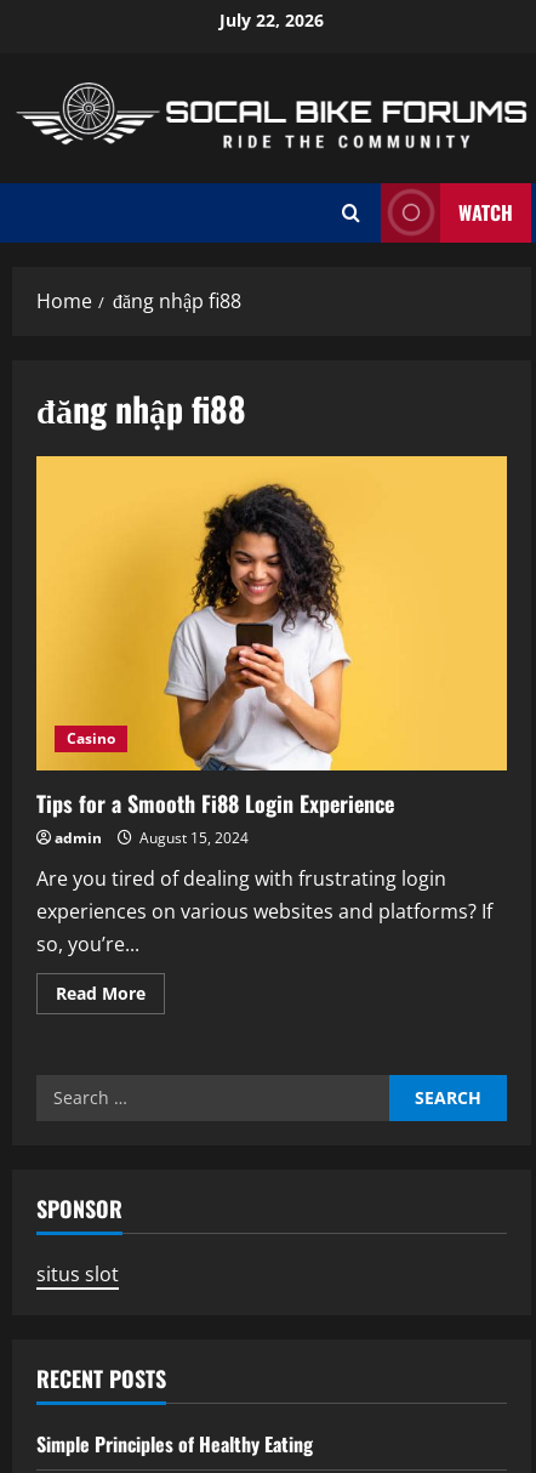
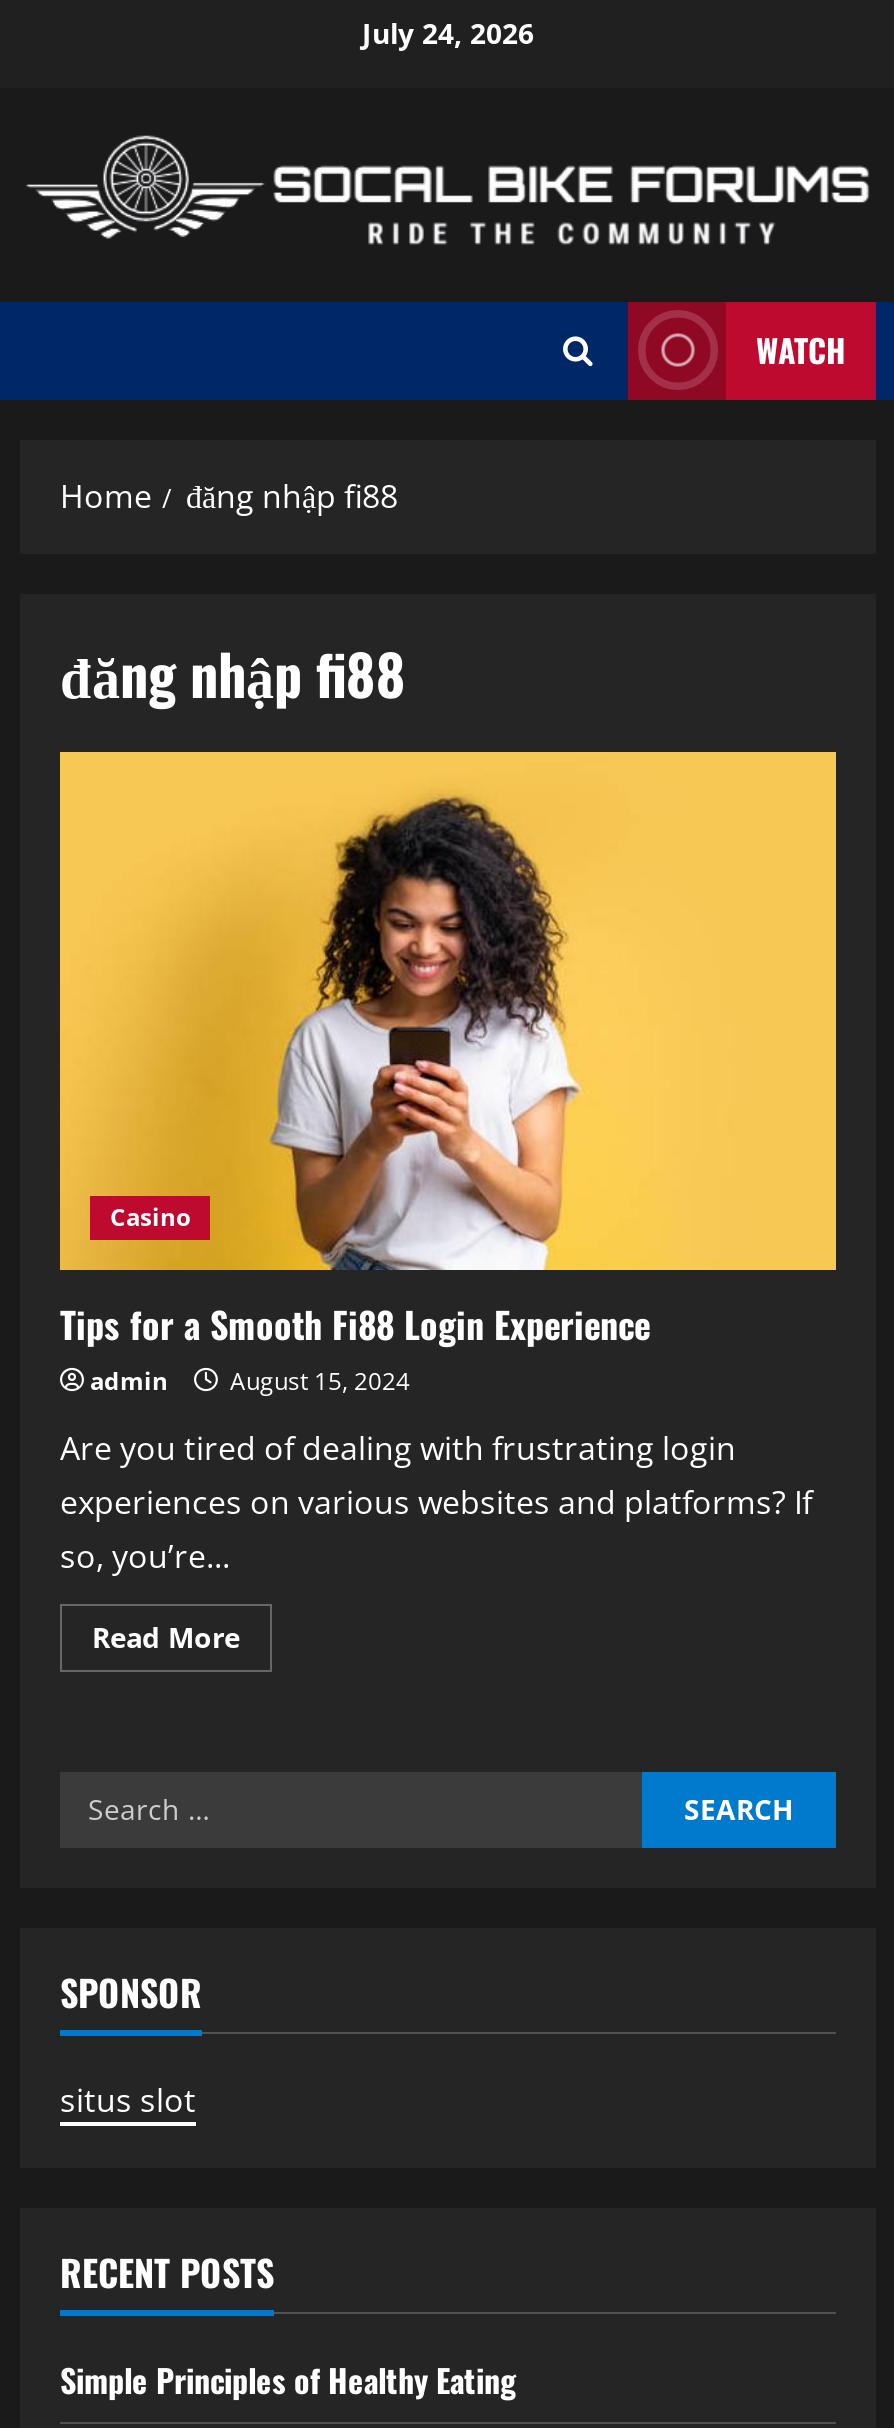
[219,8,324,32] July 22, 2026 -> [362,14,534,52] July 24, 2026

